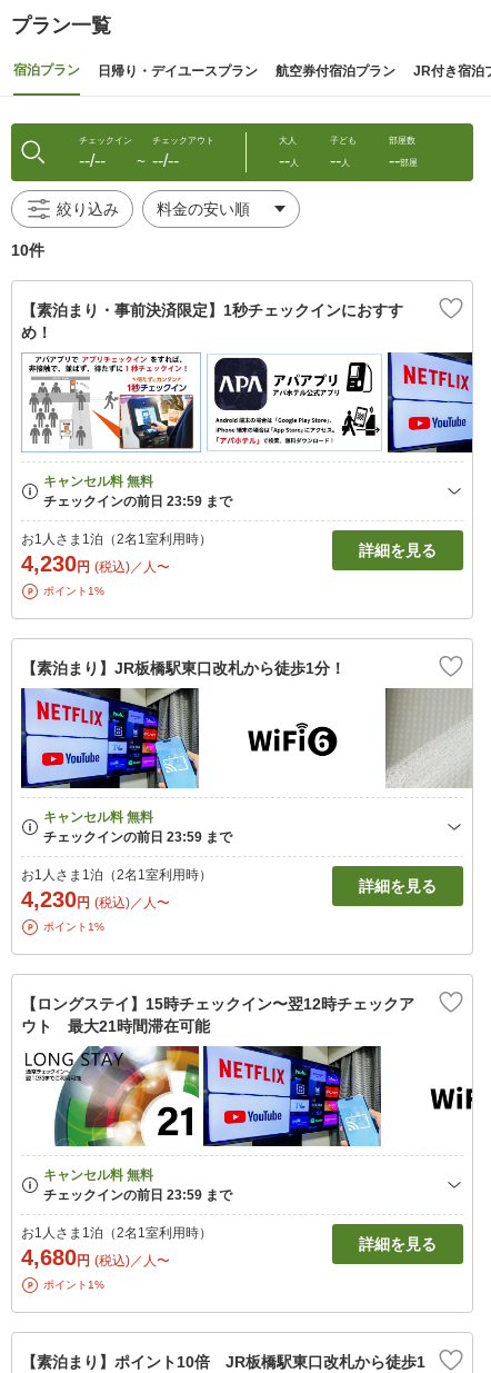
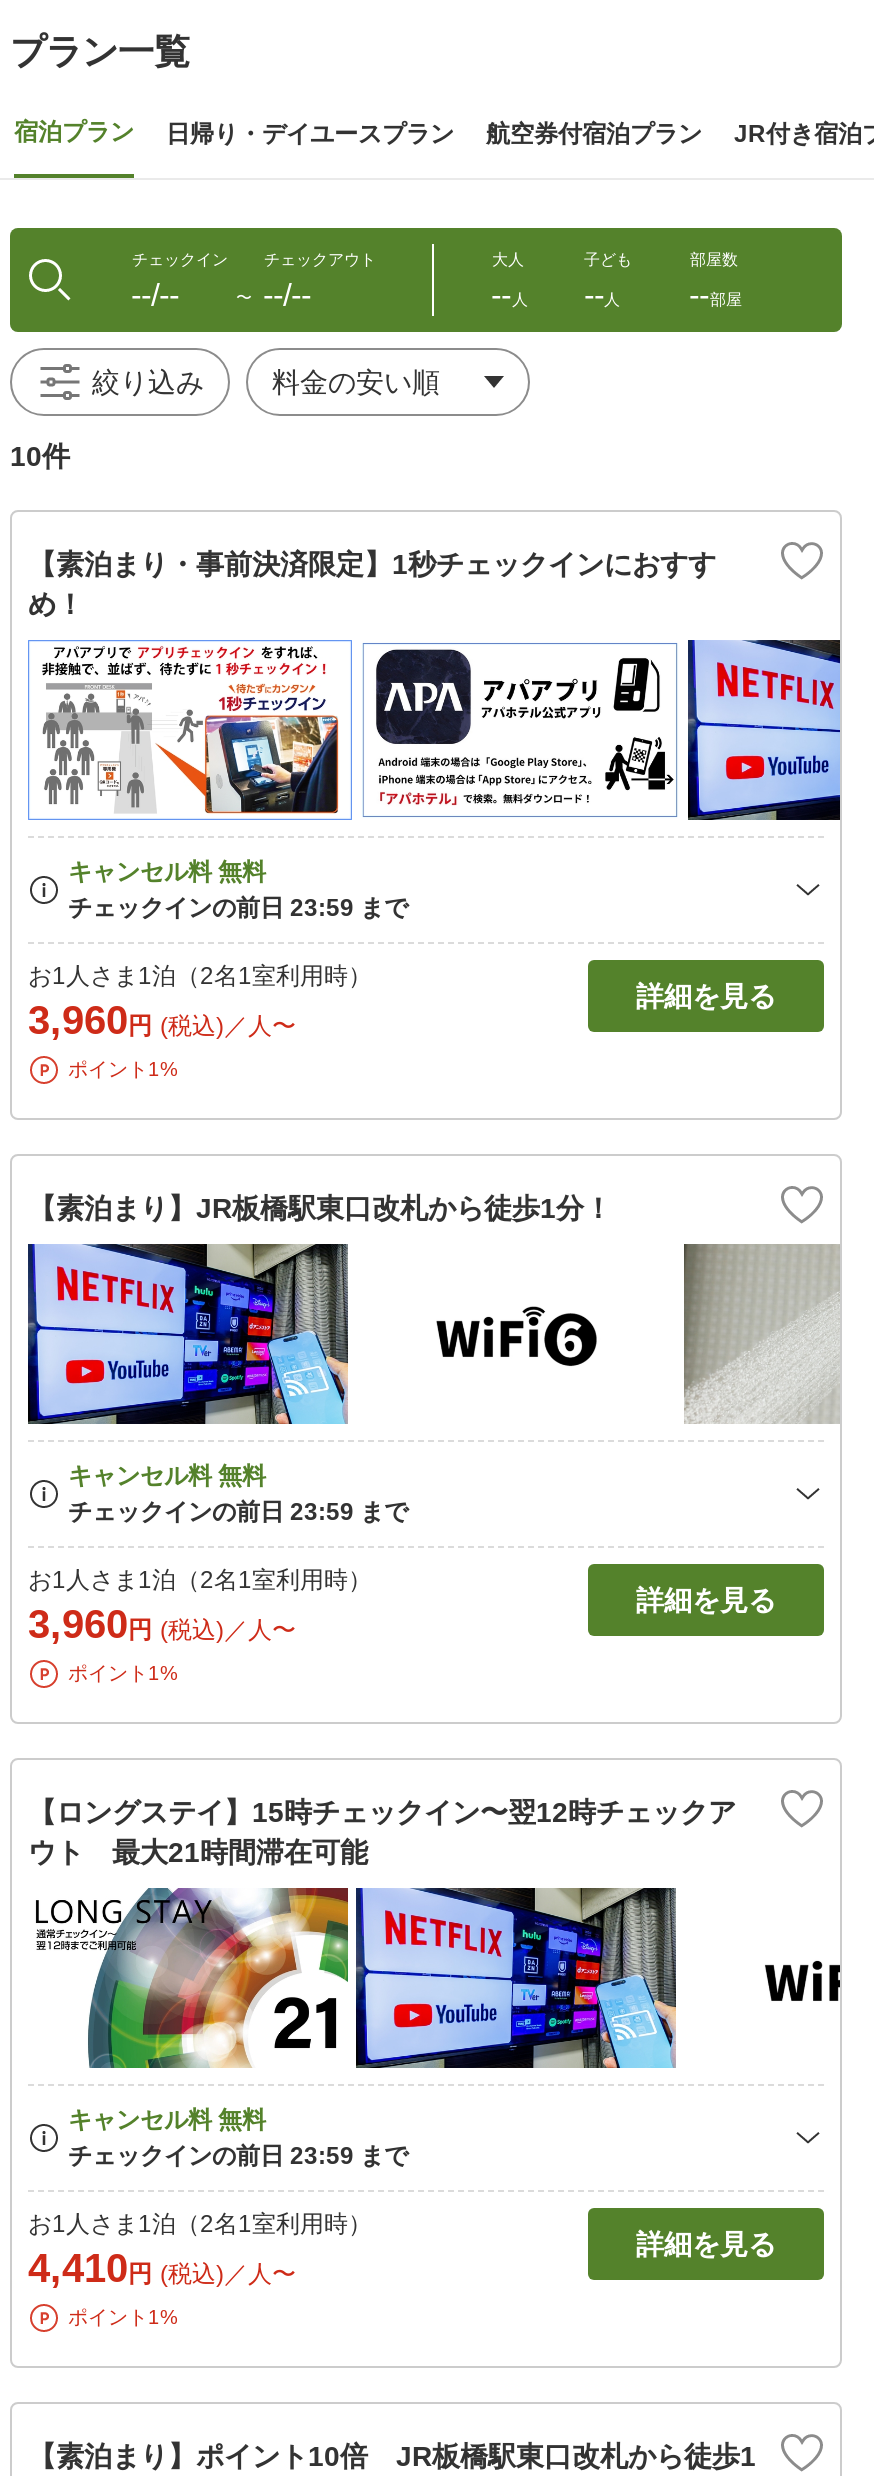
[21,551,170,576] 4,230円 (税込)／人〜 -> [28,998,296,1042] 3,960円 (税込)／人〜
[21,887,170,912] 4,230円 (税込)／人〜 -> [28,1602,296,1646] 3,960円 (税込)／人〜
[21,1245,170,1270] 4,680円 (税込)／人〜 -> [28,2246,296,2290] 4,410円 (税込)／人〜

